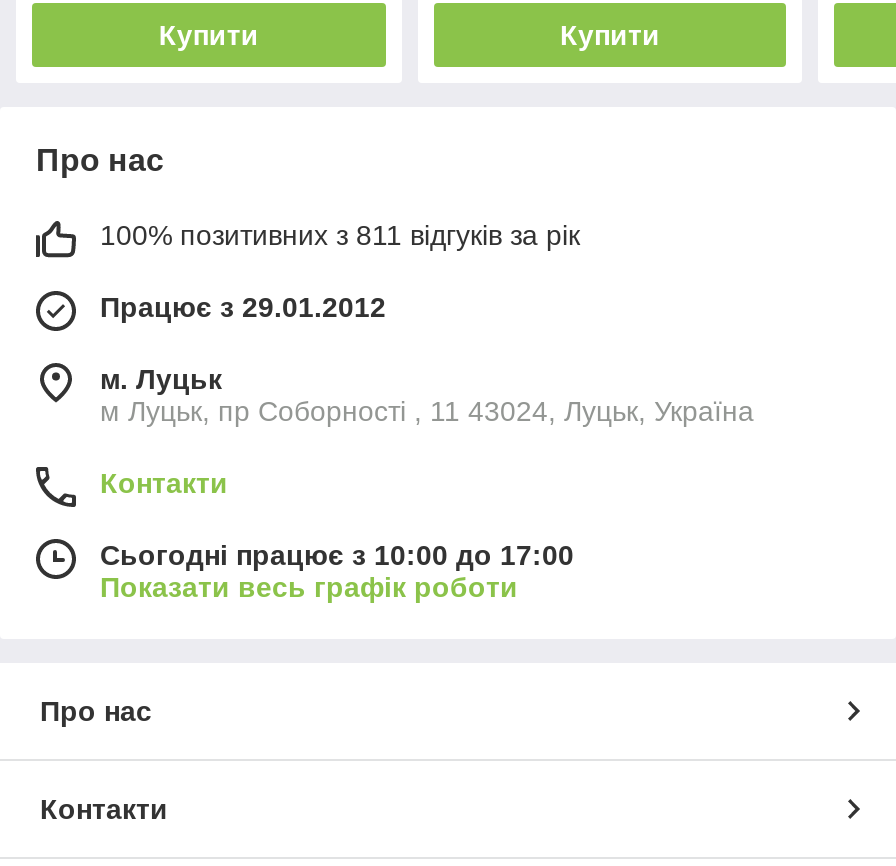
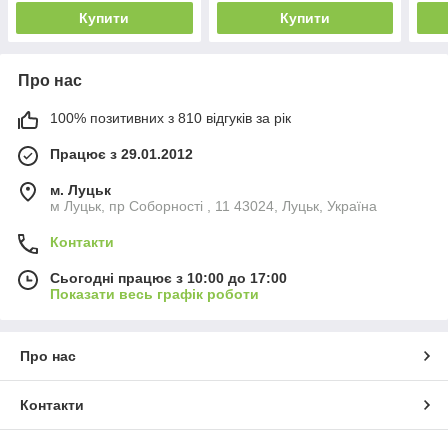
[100,220,580,252] 100% позитивних з 811 відгуків за рік -> [50,110,291,126] 100% позитивних з 810 відгуків за рік

